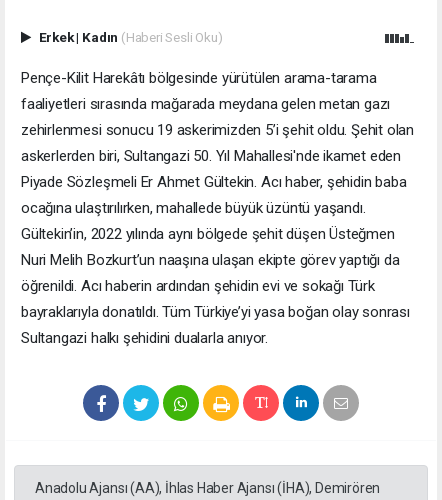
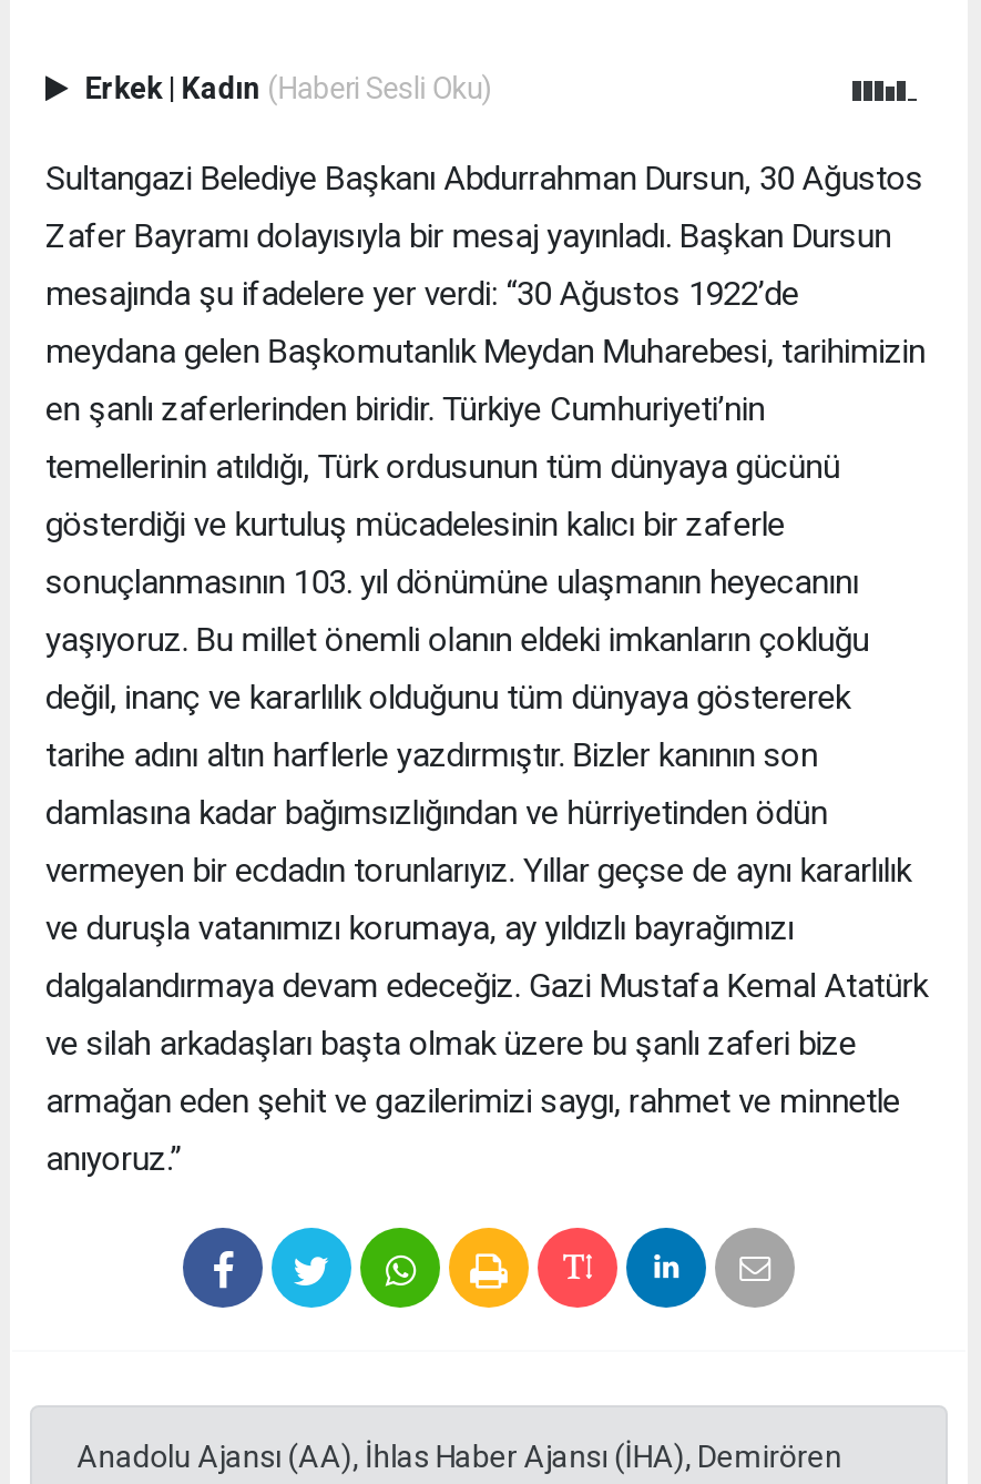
[21,69,414,347] Pençe-Kilit Harekâtı bölgesinde yürütülen arama-tarama | faaliyetleri sırasında mağarada meydana gelen metan gazı | zehirlenmesi sonucu 19 askerimizden 5’i şehit oldu. Şehit olan | askerlerden biri, Sultangazi 50. Yıl Mahallesi'nde ikamet eden | Piyade Sözleşmeli Er Ahmet Gültekin. Acı haber, şehidin baba | ocağına ulaştırılırken, mahallede büyük üzüntü yaşandı. | Gültekin’in, 2022 yılında aynı bölgede şehit düşen Üsteğmen | Nuri Melih Bozkurt’un naaşına ulaşan ekipte görev yaptığı da | öğrenildi. Acı haberin ardından şehidin evi ve sokağı Türk | bayraklarıyla donatıldı. Tüm Türkiye’yi yasa boğan olay sonrası | Sultangazi halkı şehidini dualarla anıyor. -> [45,160,928,1180] Sultangazi Belediye Başkanı Abdurrahman Dursun, 30 Ağustos | Zafer Bayramı dolayısıyla bir mesaj yayınladı. Başkan Dursun | mesajında şu ifadelere yer verdi: “30 Ağustos 1922’de | meydana gelen Başkomutanlık Meydan Muharebesi, tarihimizin | en şanlı zaferlerinden biridir. Türkiye Cumhuriyeti’nin | temellerinin atıldığı, Türk ordusunun tüm dünyaya gücünü | gösterdiği ve kurtuluş mücadelesinin kalıcı bir zaferle | sonuçlanmasının 103. yıl dönümüne ulaşmanın heyecanını | yaşıyoruz. Bu millet önemli olanın eldeki imkanların çokluğu | değil, inanç ve kararlılık olduğunu tüm dünyaya göstererek | tarihe adını altın harflerle yazdırmıştır. Bizler kanının son | damlasına kadar bağımsızlığından ve hürriyetinden ödün | vermeyen bir ecdadın torunlarıyız. Yıllar geçse de aynı kararlılık | ve duruşla vatanımızı korumaya, ay yıldızlı bayrağımızı | dalgalandırmaya devam edeceğiz. Gazi Mustafa Kemal Atatürk | ve silah arkadaşları başta olmak üzere bu şanlı zaferi bize | armağan eden şehit ve gazilerimizi saygı, rahmet ve minnetle | anıyoruz.”

